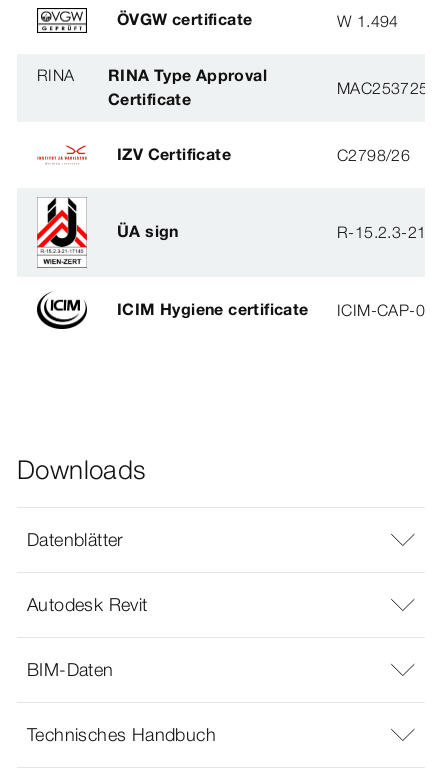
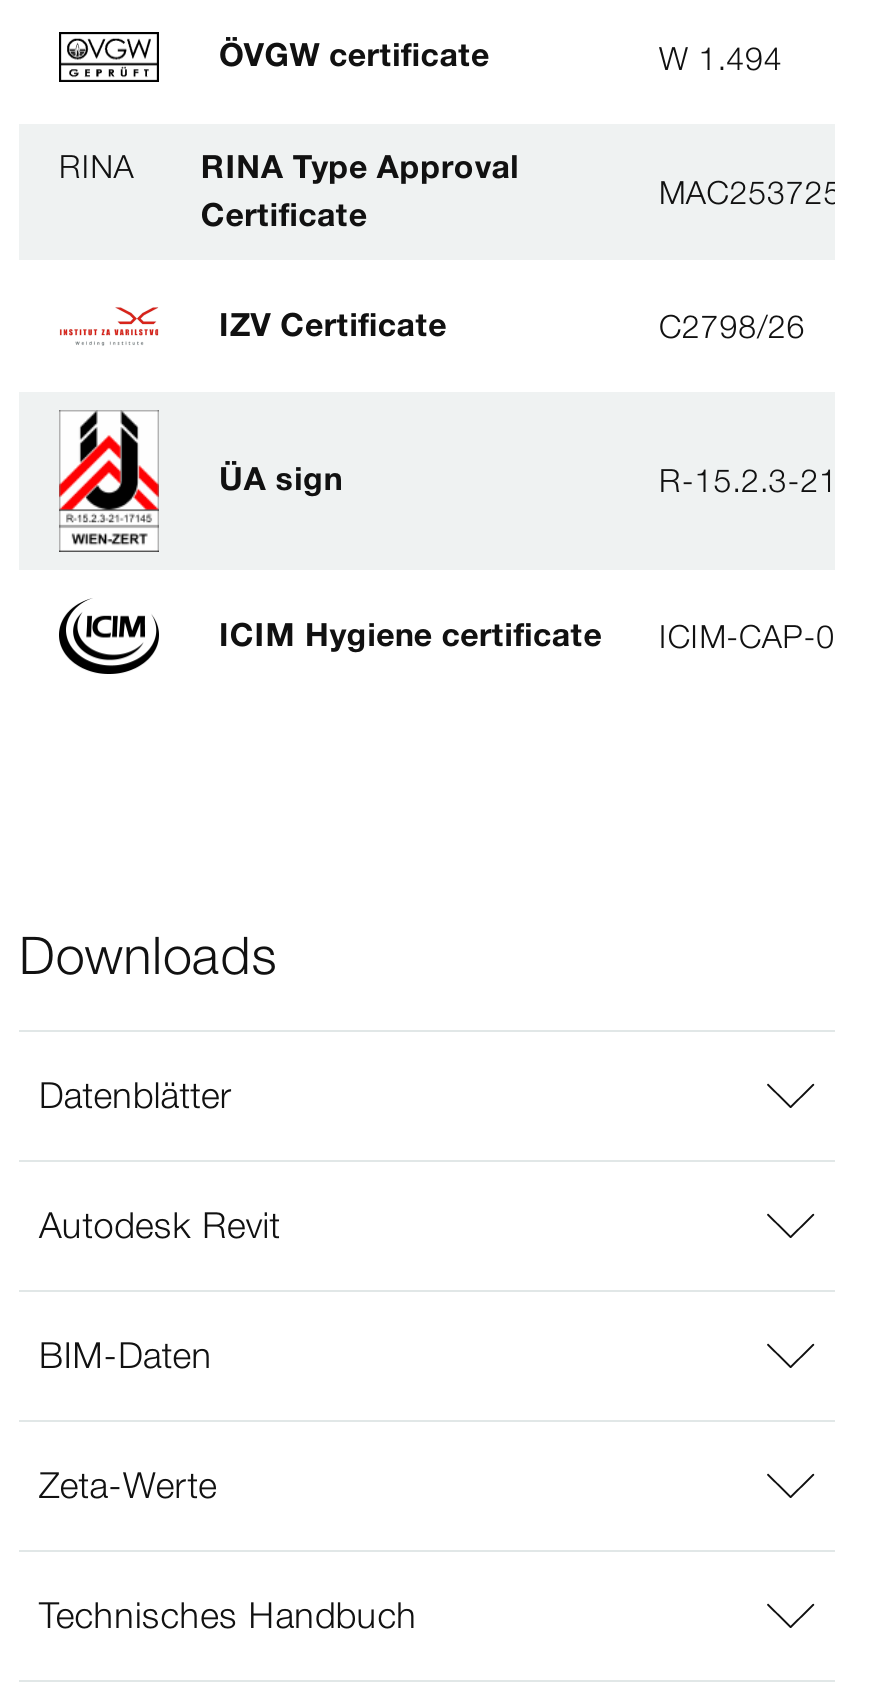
none -> [39,1462,217,1508] Zeta-Werte

